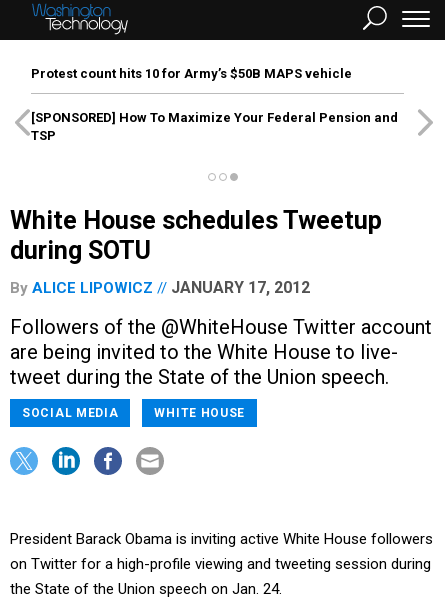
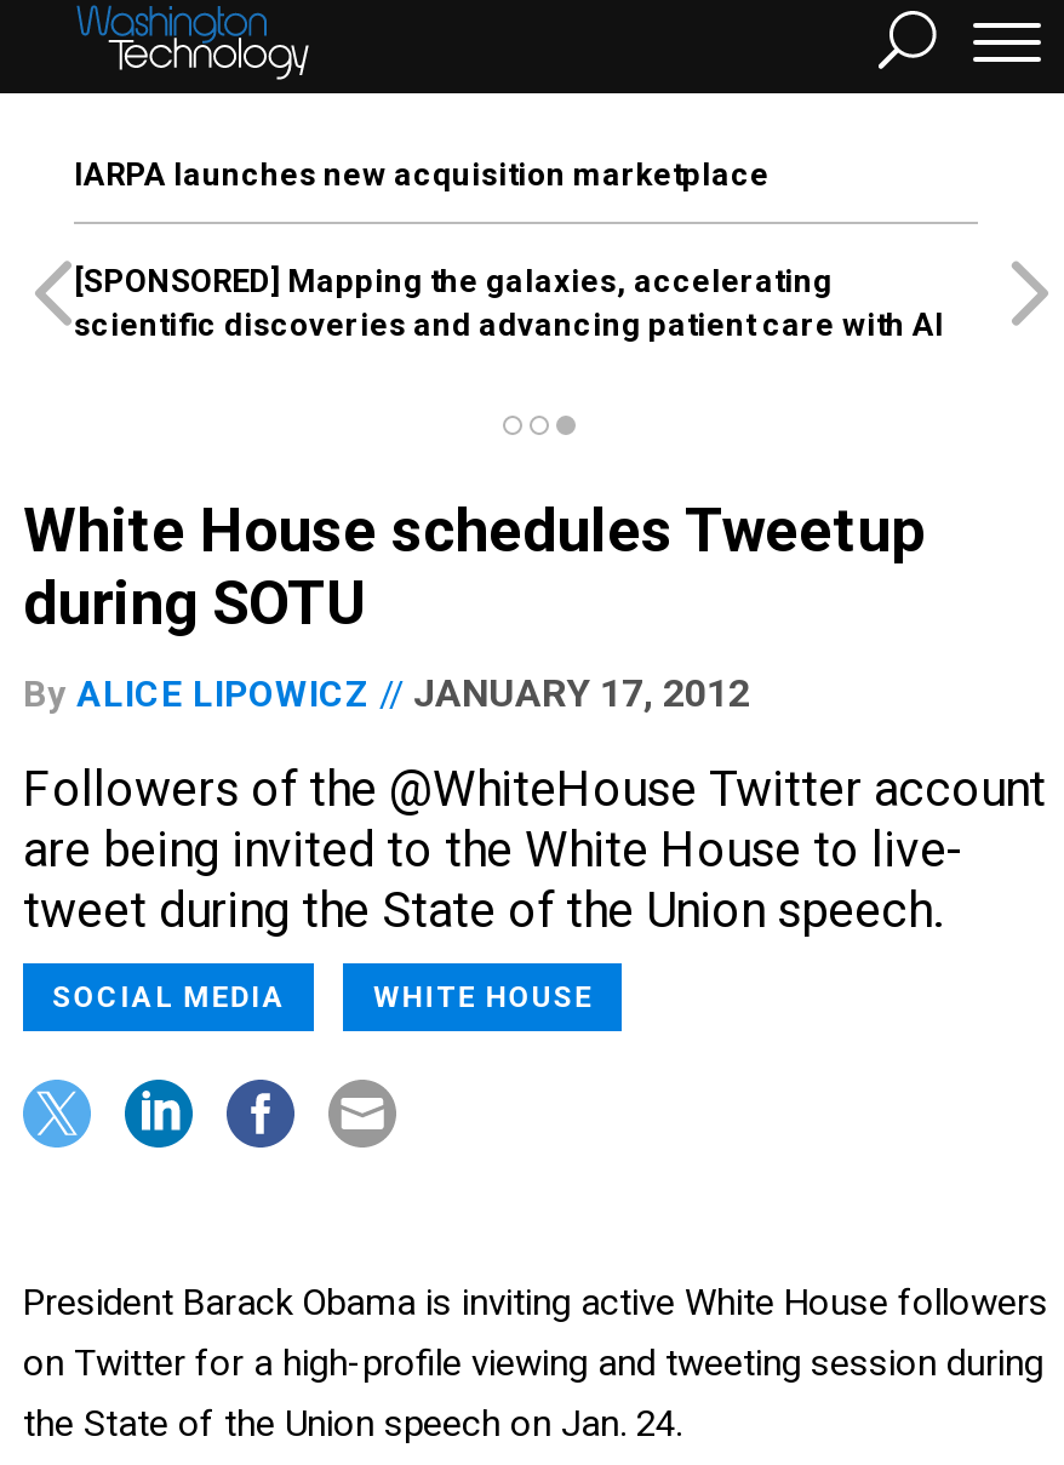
[31,66,352,81] Protest count hits 10 for Army’s $50B MAPS vehicle -> [74,156,770,193] IARPA launches new acquisition marketplace
[31,110,398,143] [SPONSORED] How To Maximize Your Federal Pension and | TSP -> [74,263,944,343] [SPONSORED] Mapping the galaxies, accelerating | scientific discoveries and advancing patient care with AI

